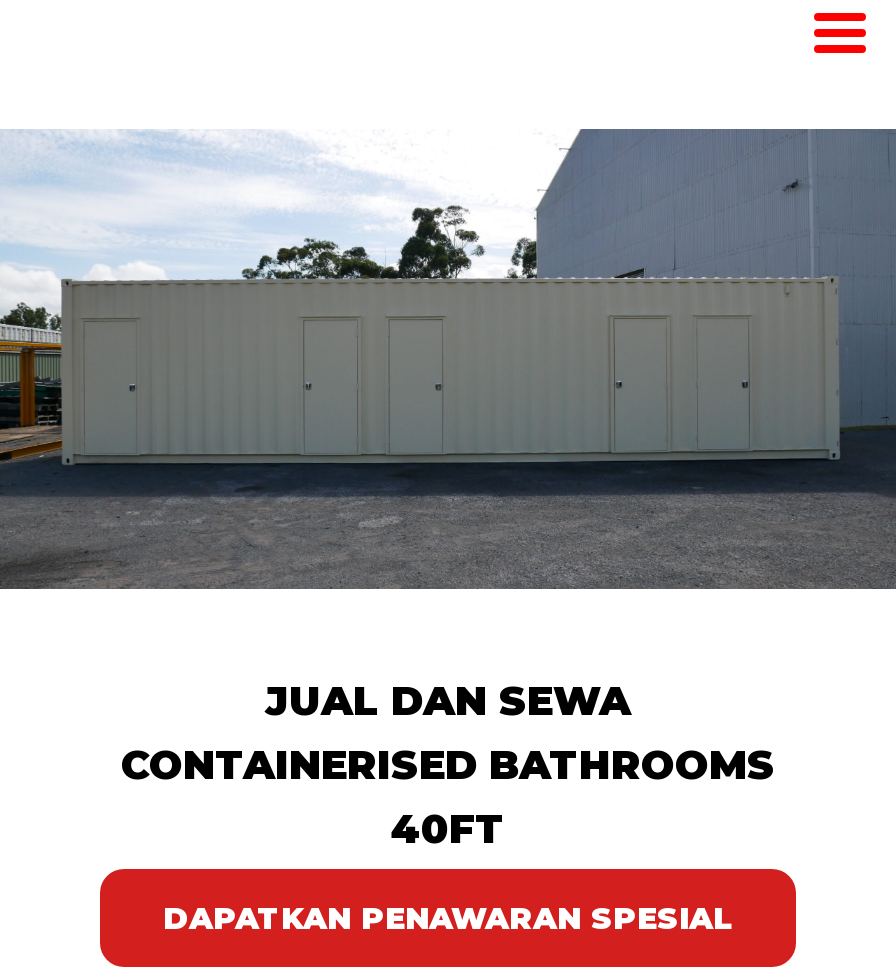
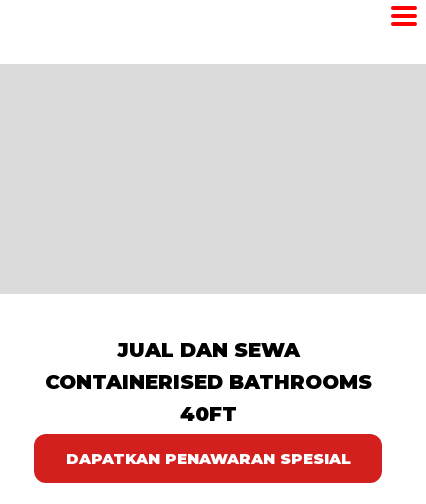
[6,129,890,591] [image] -> none

